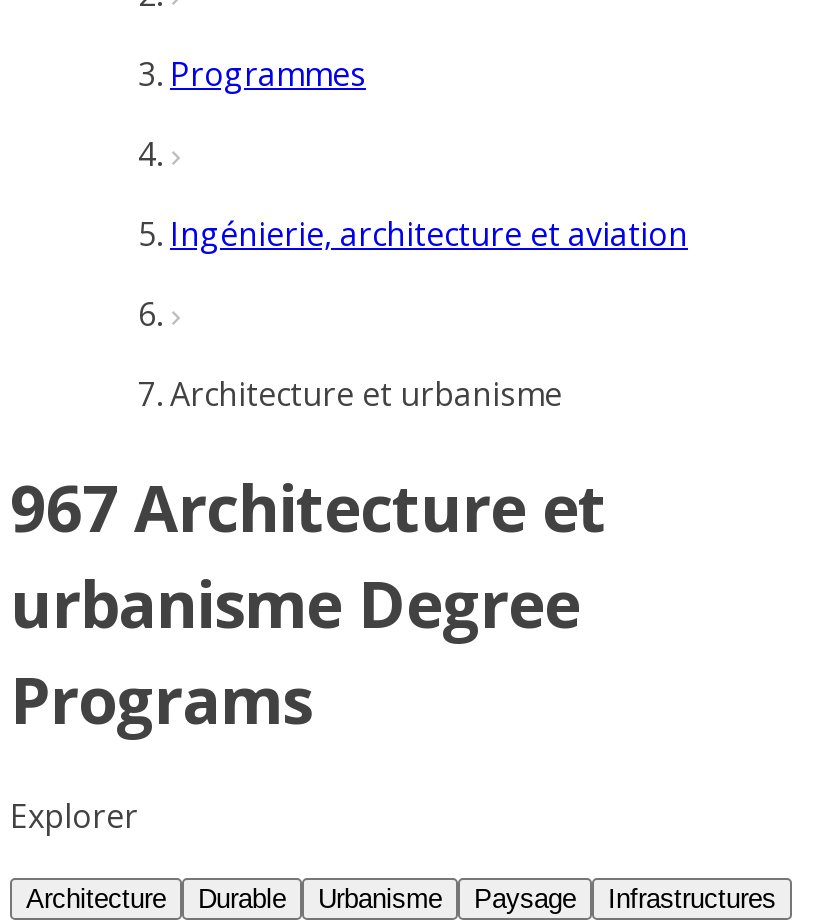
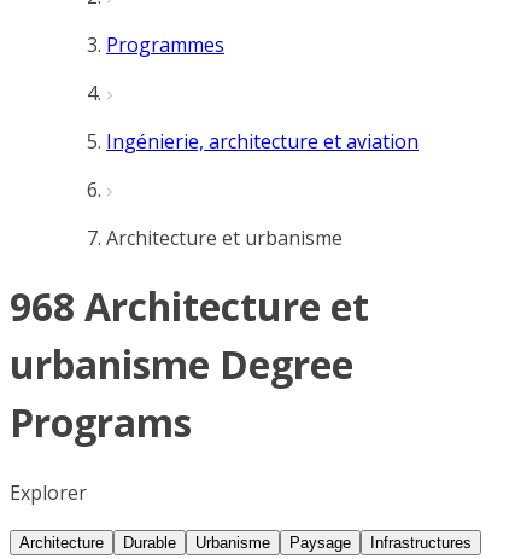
[10,465,606,551] 967 Architecture et -> [10,281,369,333] 968 Architecture et

